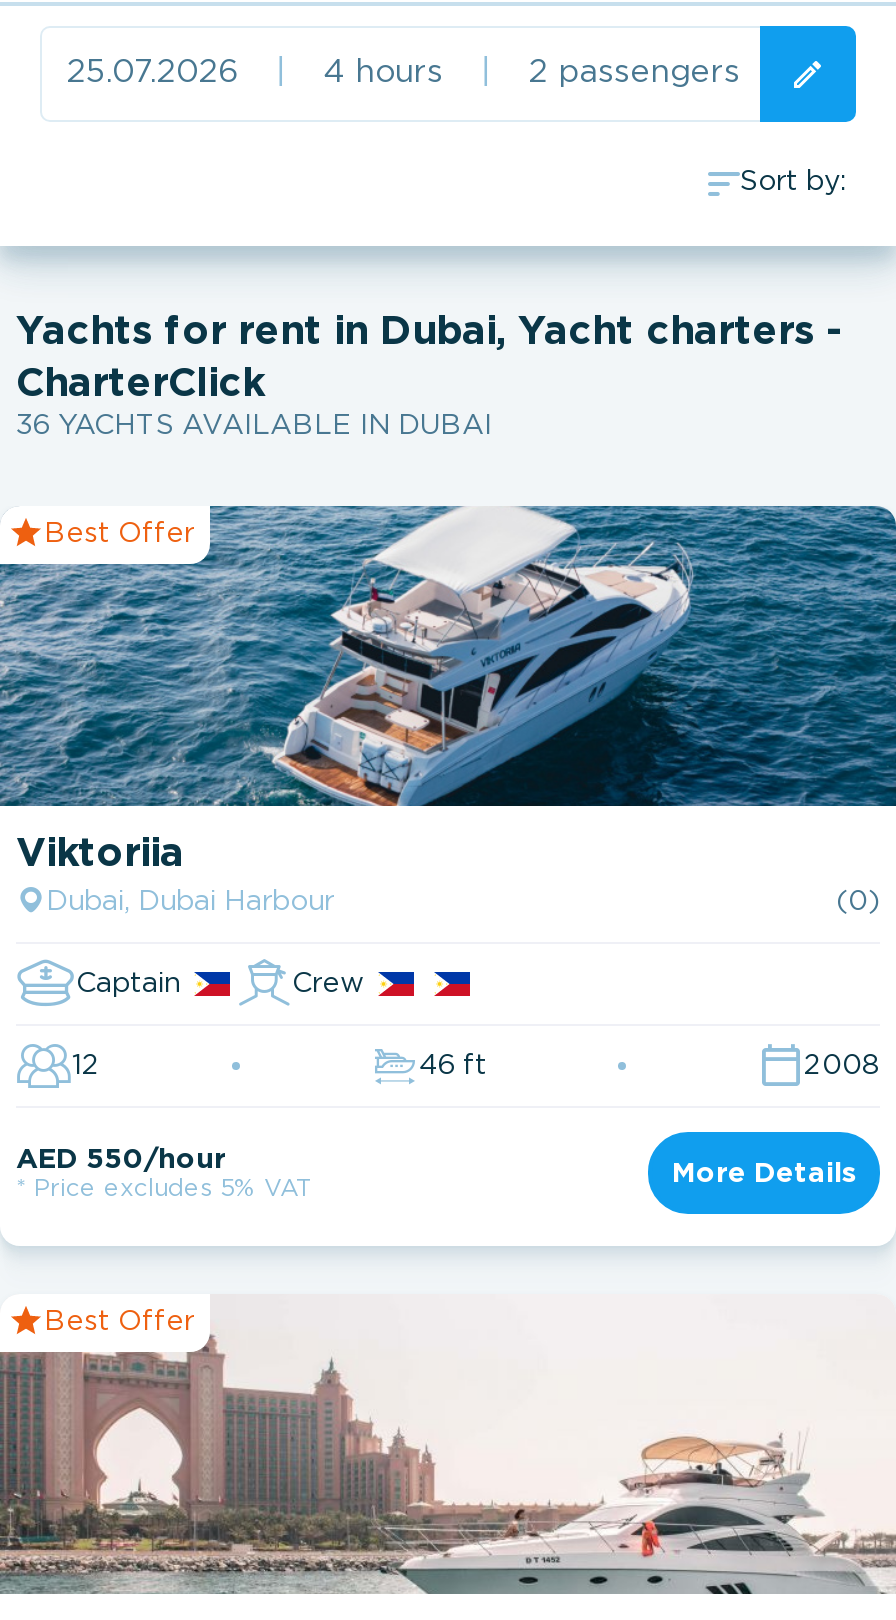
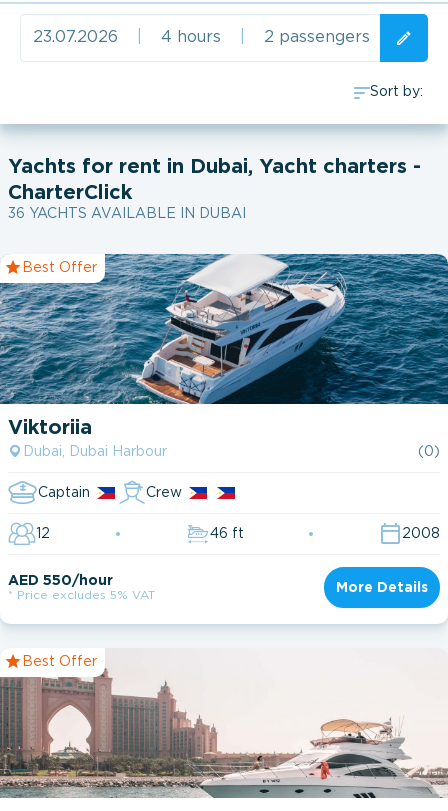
[66,59,238,89] 25.07.2026 -> [33,30,118,45] 23.07.2026

